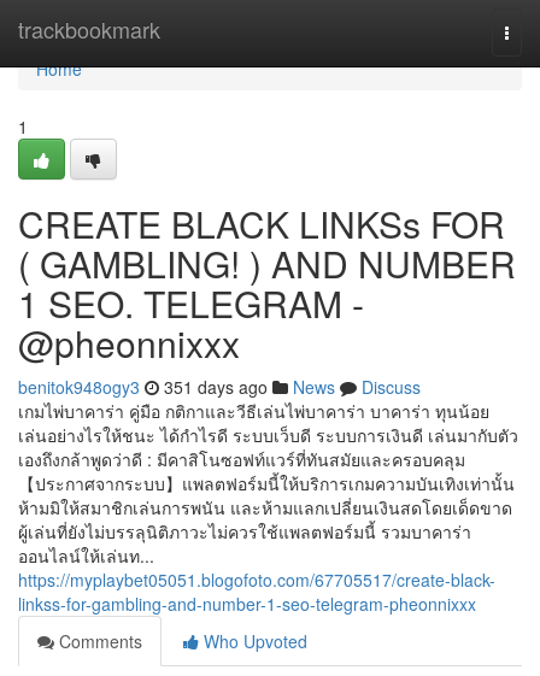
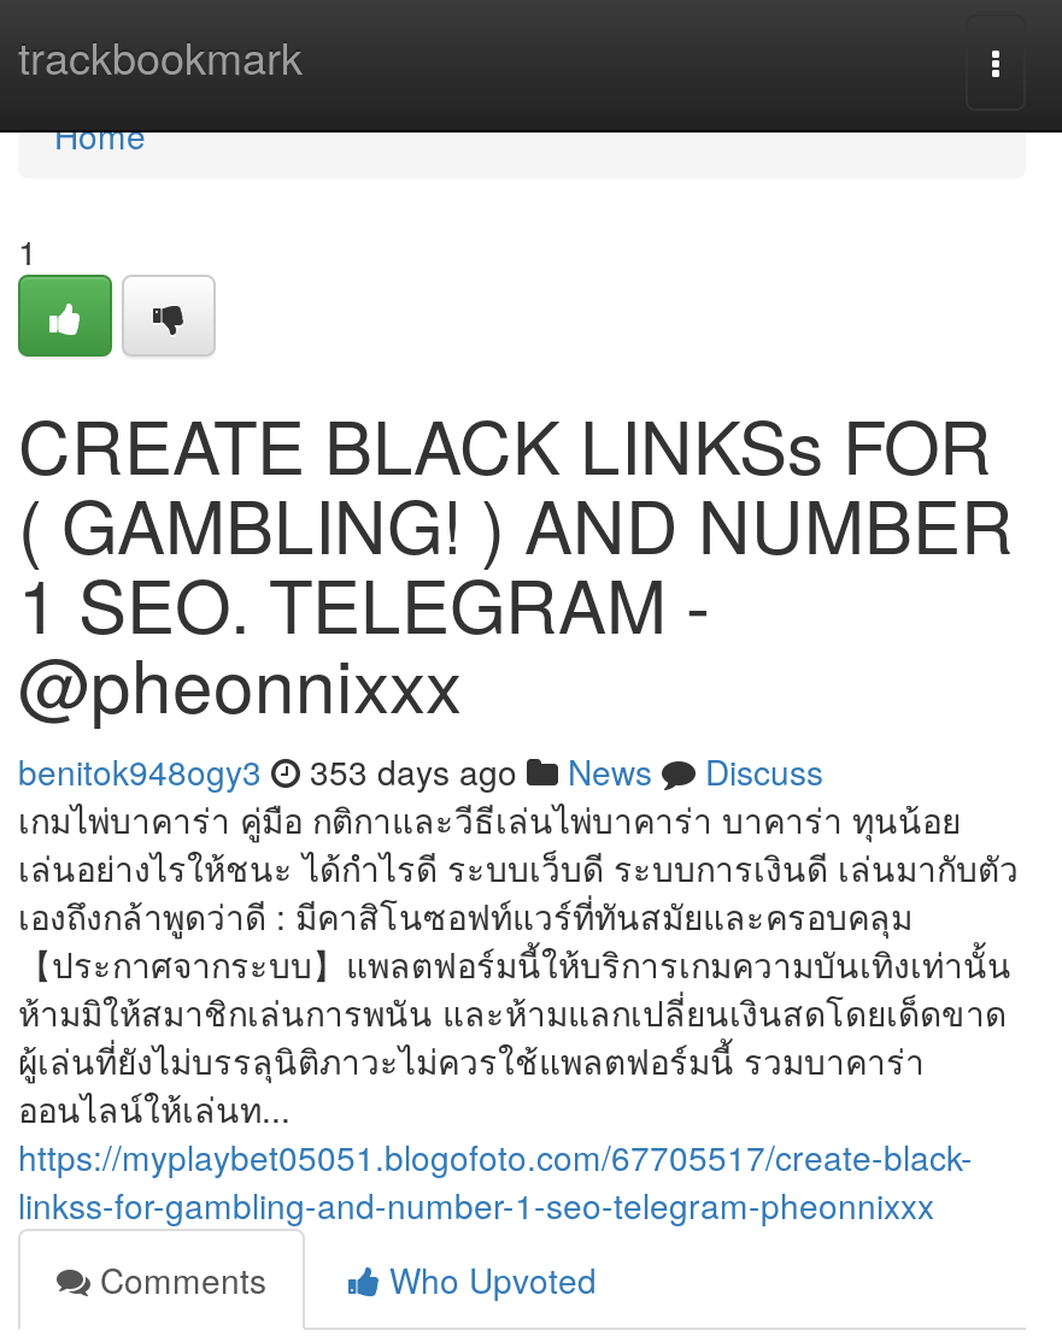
[18,375,421,399] benitok948ogy3 351 days ago News Discuss -> [18,747,823,795] benitok948ogy3 353 days ago News Discuss

